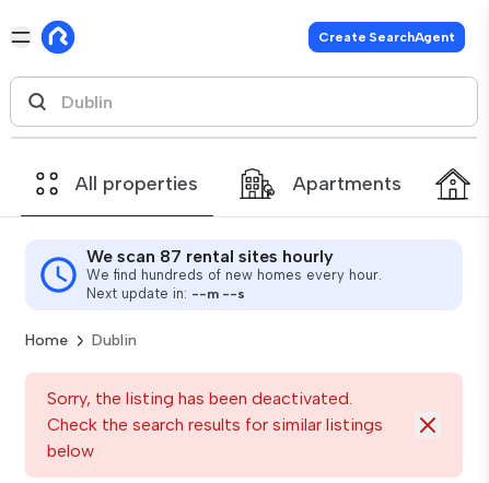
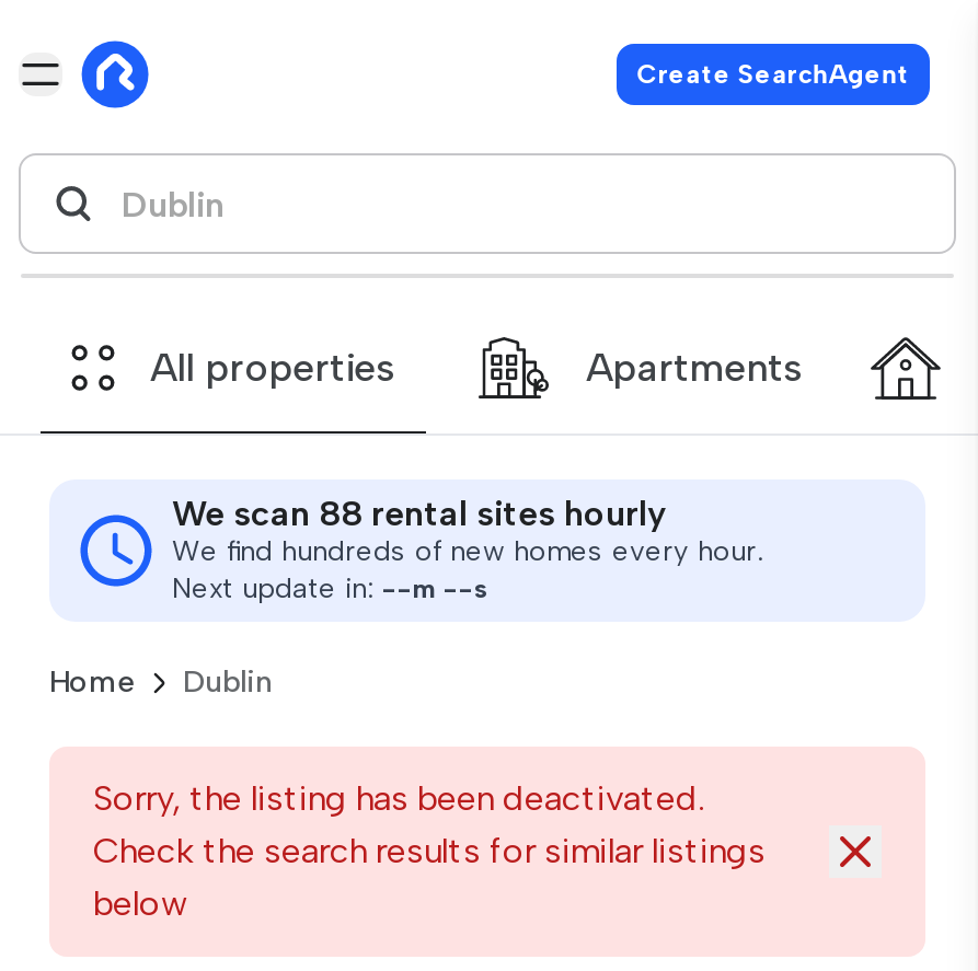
[86,246,334,267] We scan 87 rental sites hourly -> [172,493,667,534] We scan 88 rental sites hourly

